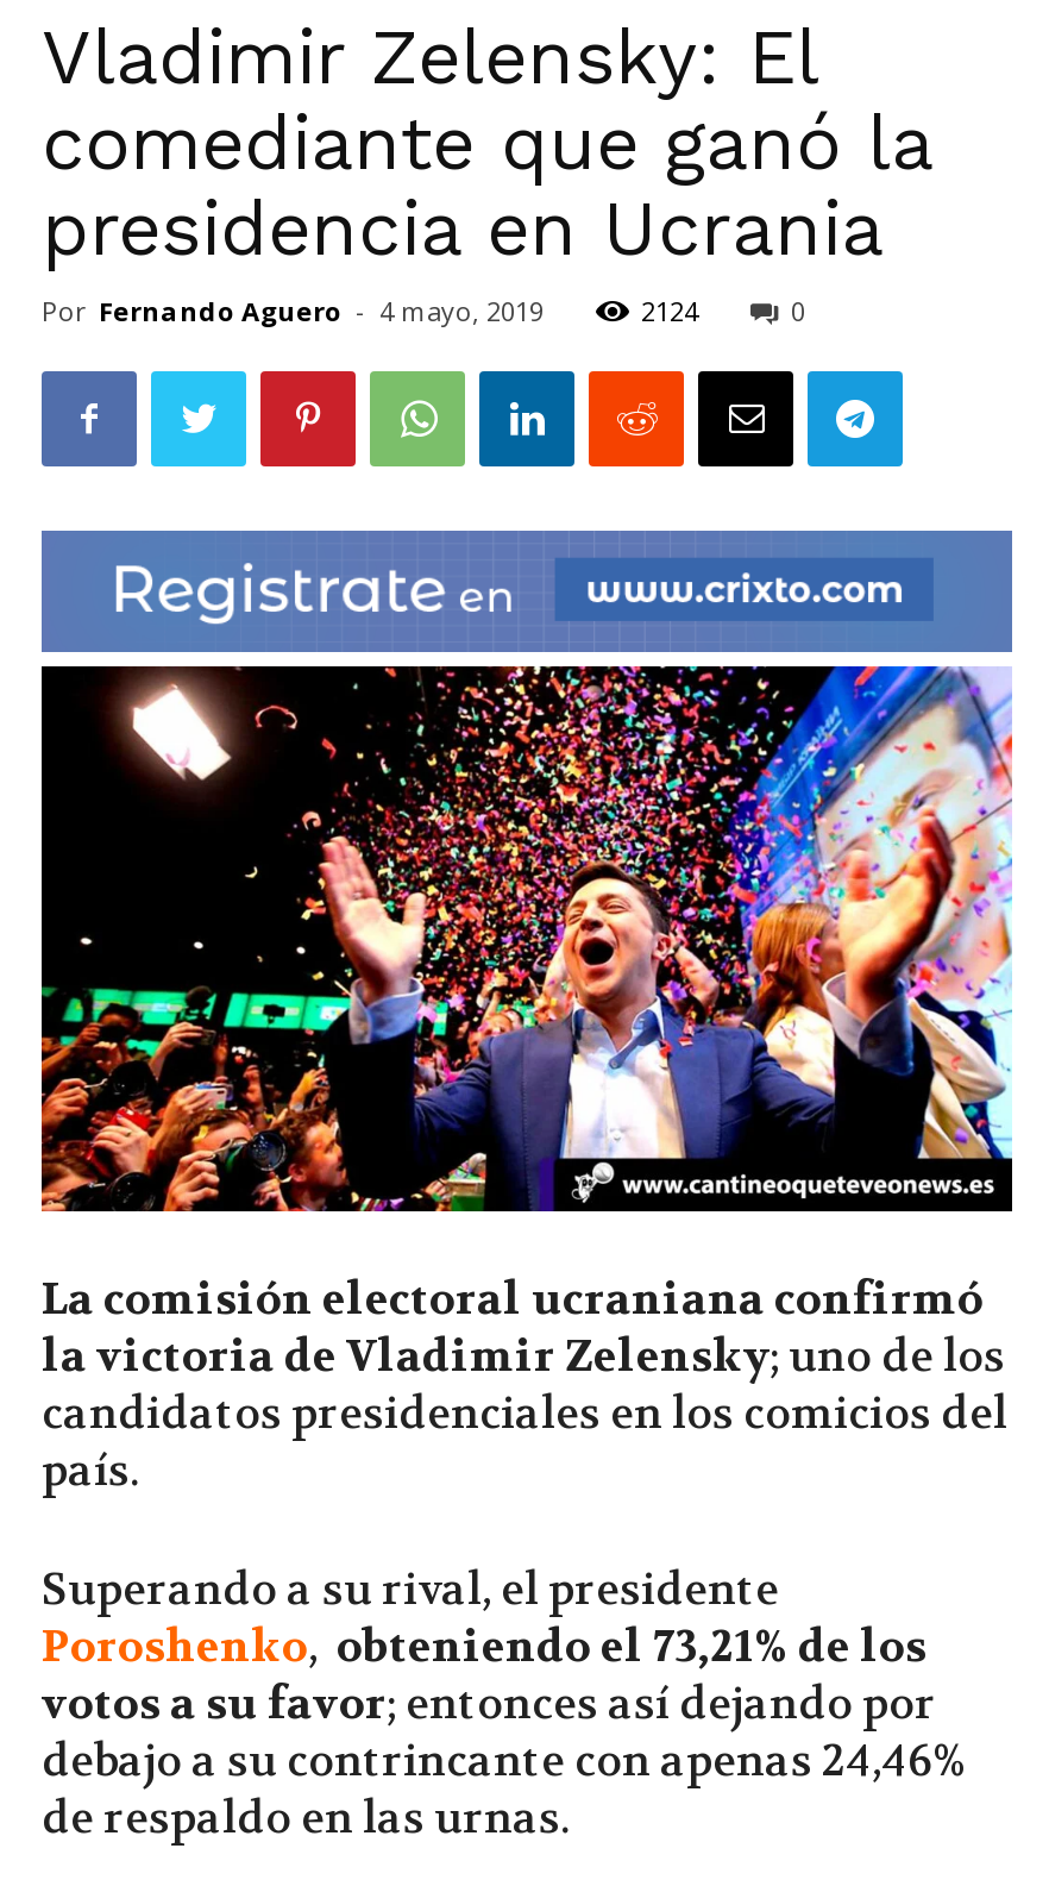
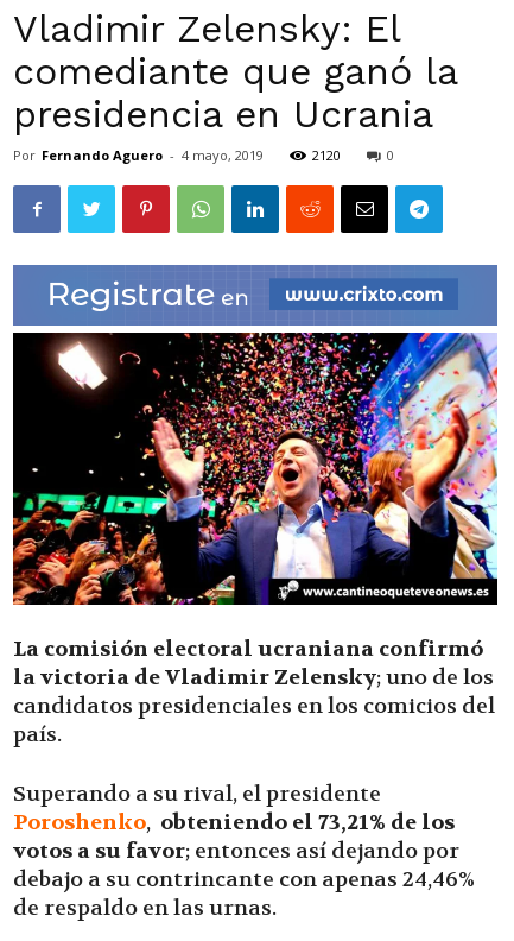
[641,293,698,329] 2124 -> [312,146,341,164] 2120

